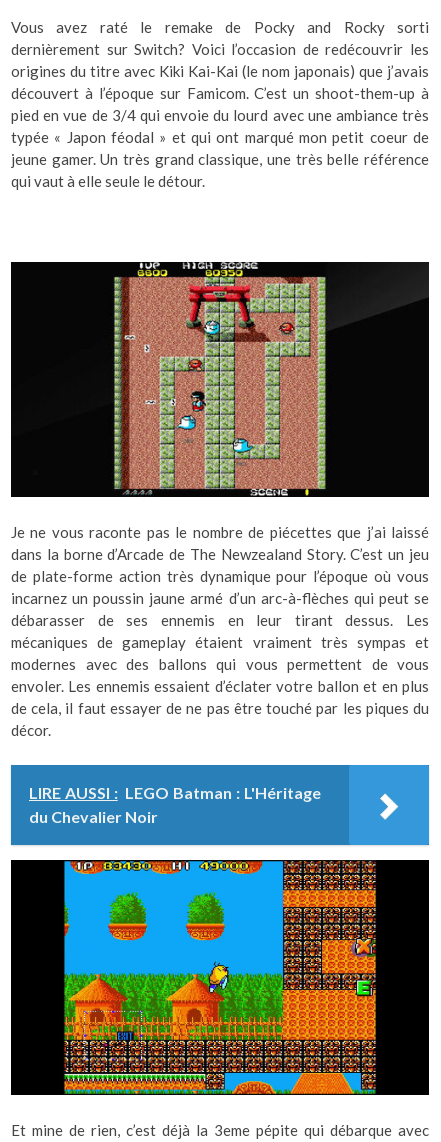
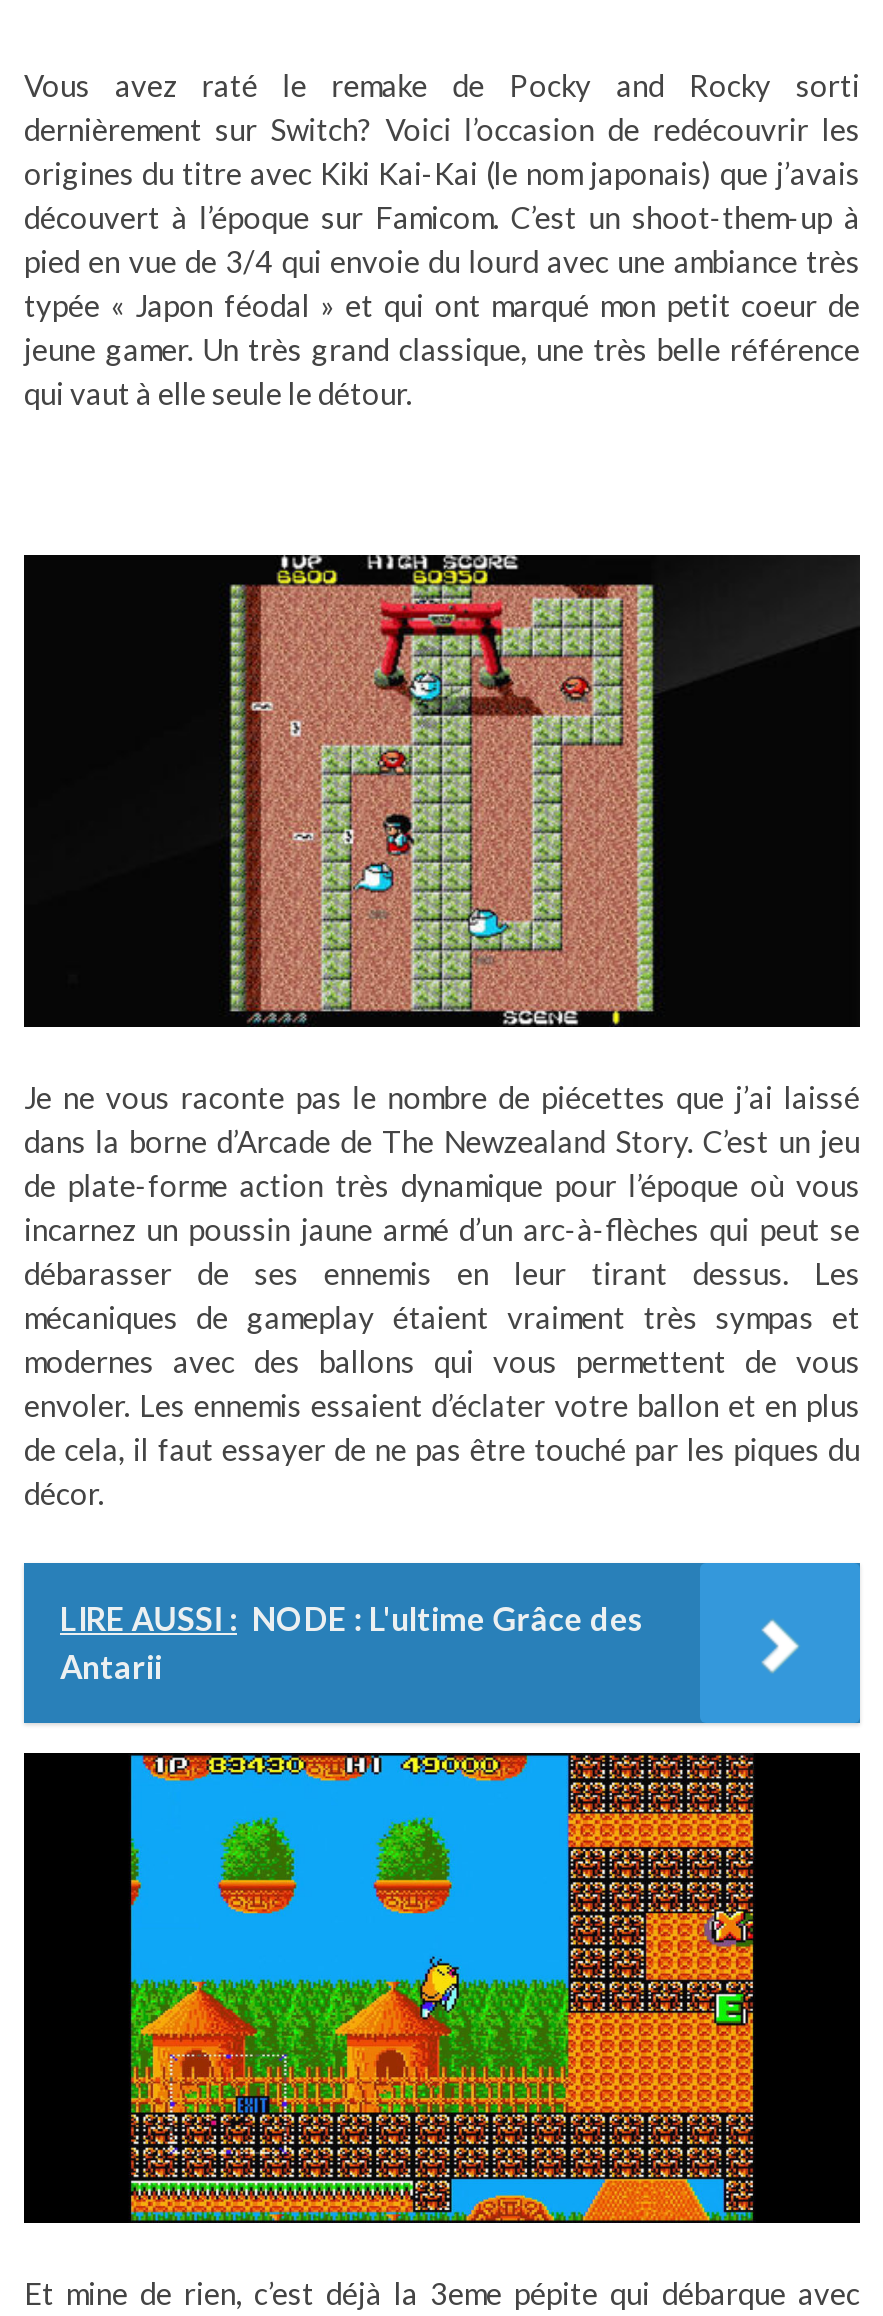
[29,783,321,826] LIRE AUSSI : LEGO Batman : L'Héritage | du Chevalier Noir -> [60,1598,644,1684] LIRE AUSSI : NODE : L'ultime Grâce des | Antarii

